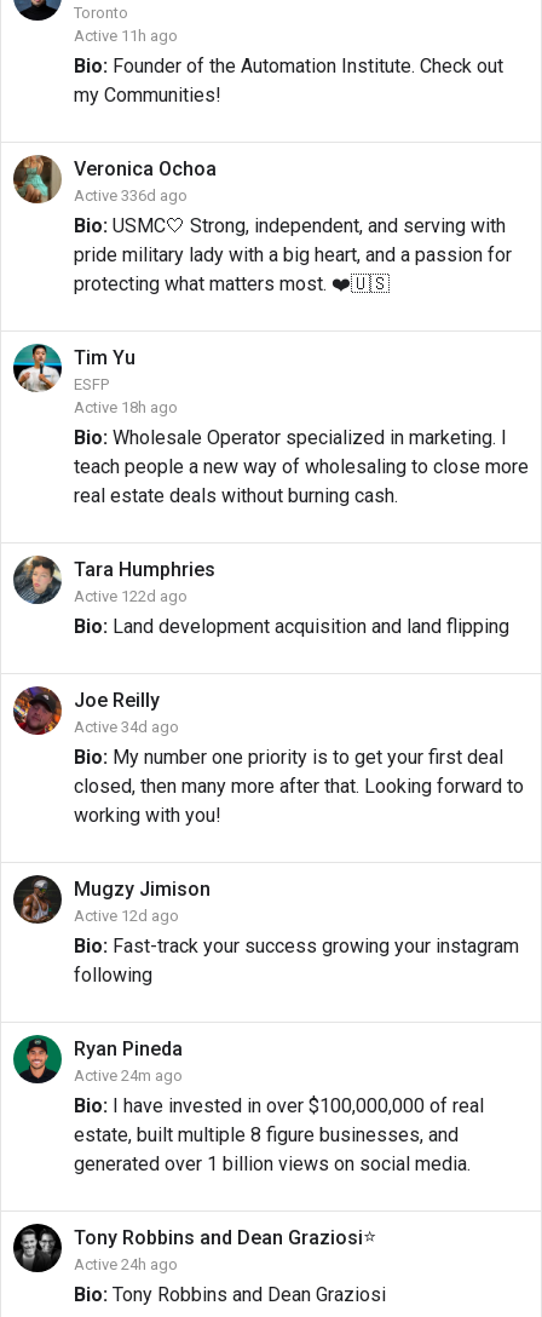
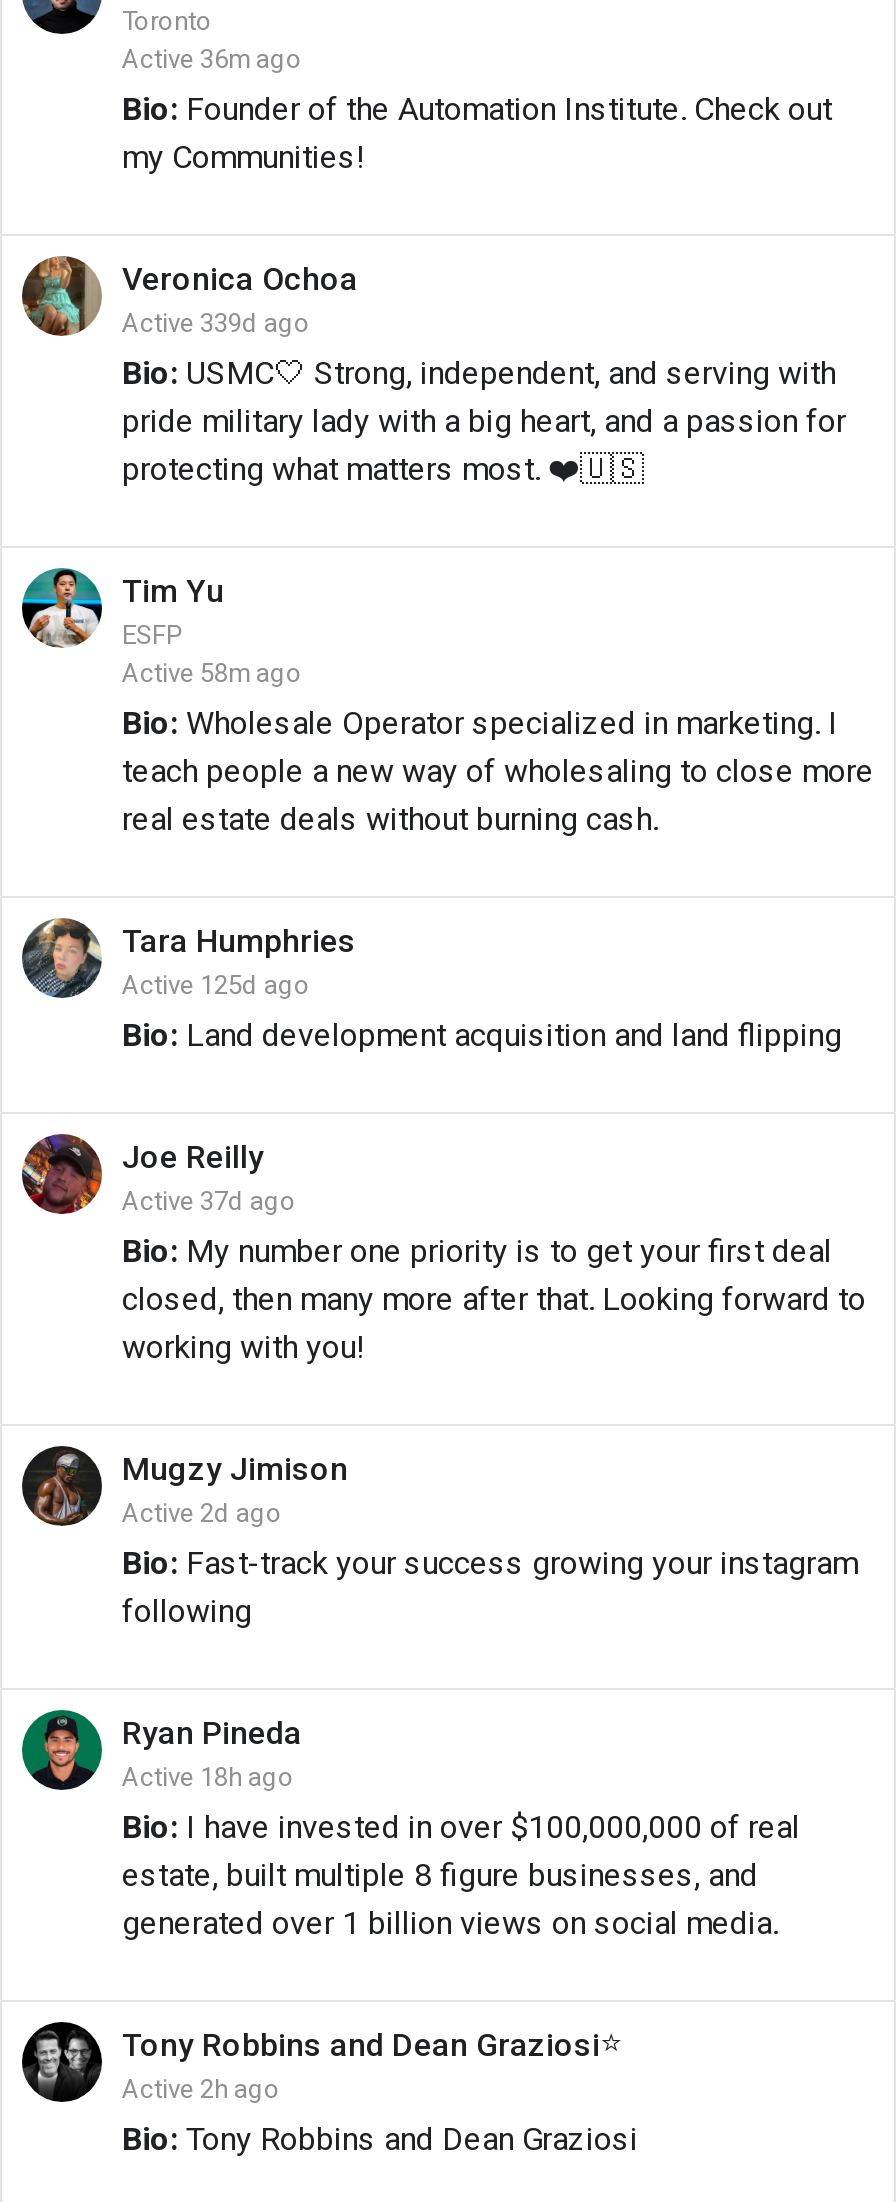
[74,27,178,45] Active 11h ago -> [122,44,302,74] Active 36m ago
[74,186,188,205] Active 336d ago -> [122,308,310,338] Active 339d ago
[74,398,178,416] Active 18h ago -> [122,658,302,688] Active 58m ago
[74,587,188,605] Active 122d ago -> [122,970,310,1000] Active 125d ago
[74,718,179,736] Active 34d ago -> [122,1186,296,1216] Active 37d ago
[74,907,179,925] Active 12d ago -> [122,1498,282,1528] Active 2d ago
[74,1066,183,1085] Active 24m ago -> [122,1762,294,1792] Active 18h ago
[74,1255,178,1273] Active 24h ago -> [122,2074,280,2104] Active 2h ago

